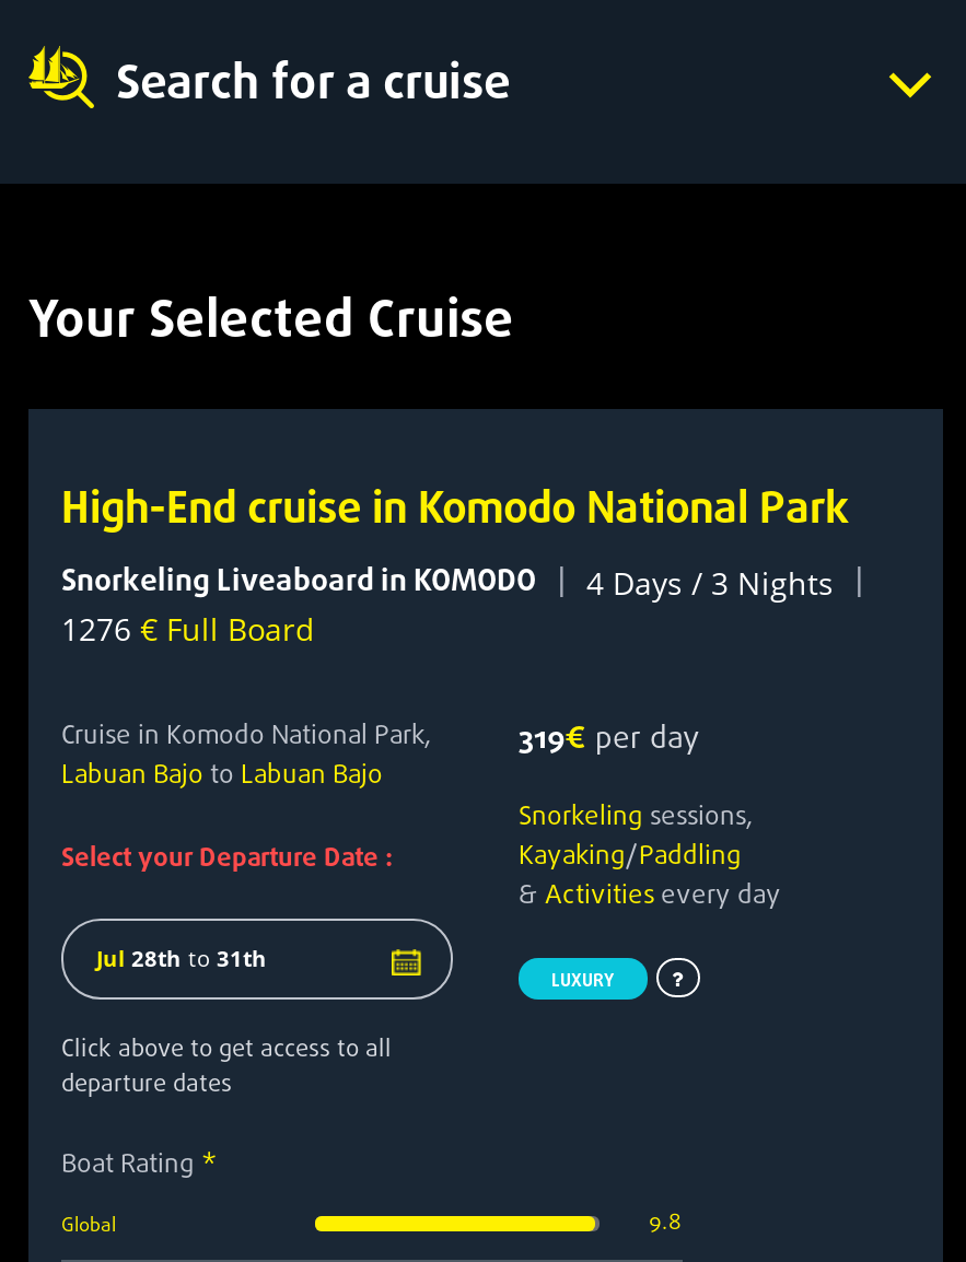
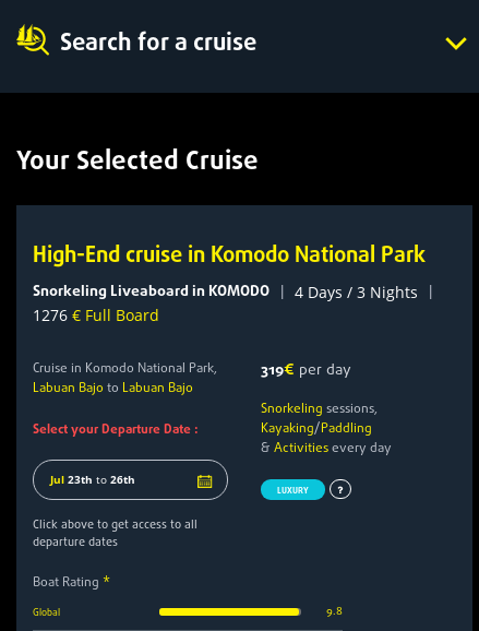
[96,943,267,973] Jul 28th to 31th -> [50,472,135,487] Jul 23th to 26th

